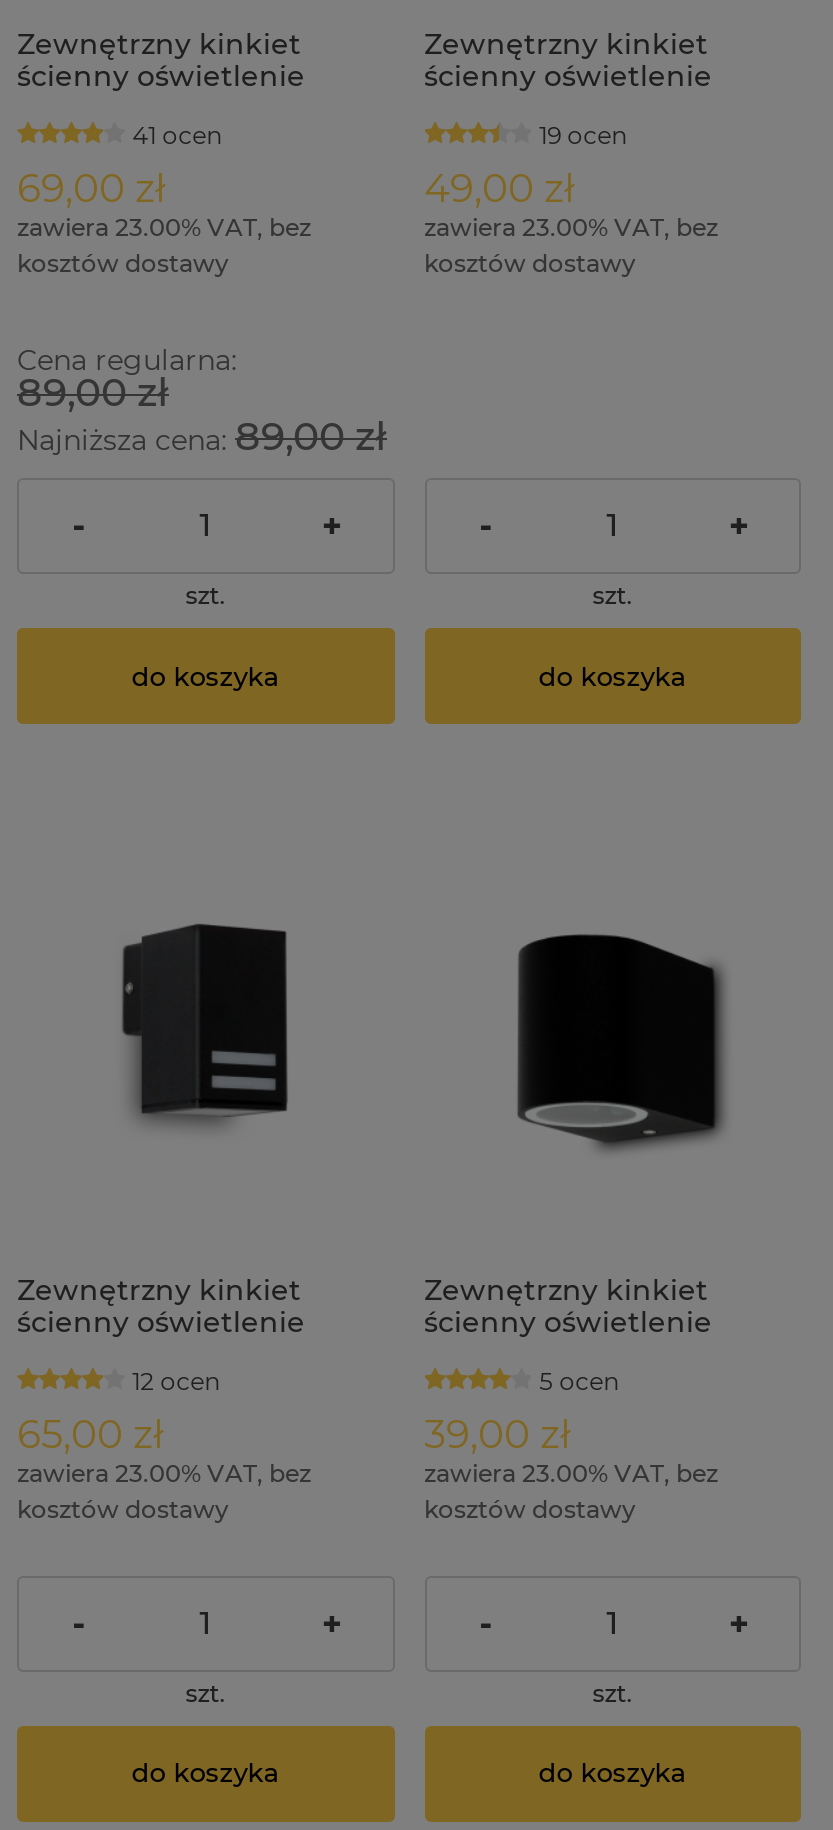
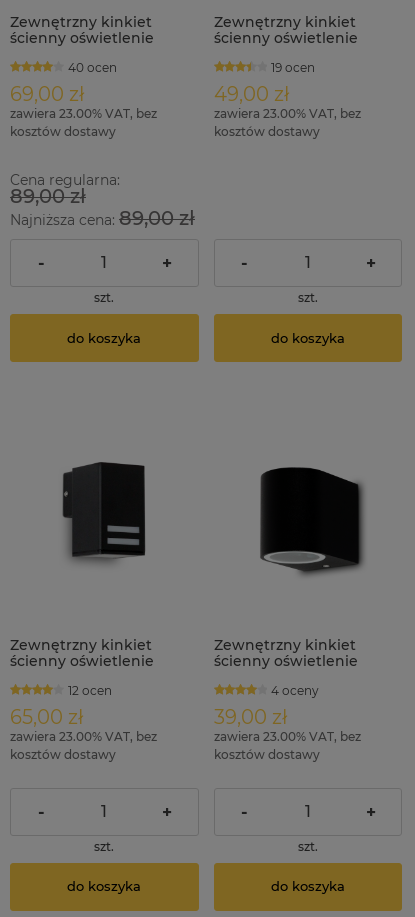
[132,120,222,150] 41 ocen -> [68,60,117,75] 40 ocen
[539,1366,619,1396] 5 ocen -> [271,683,319,698] 4 oceny

